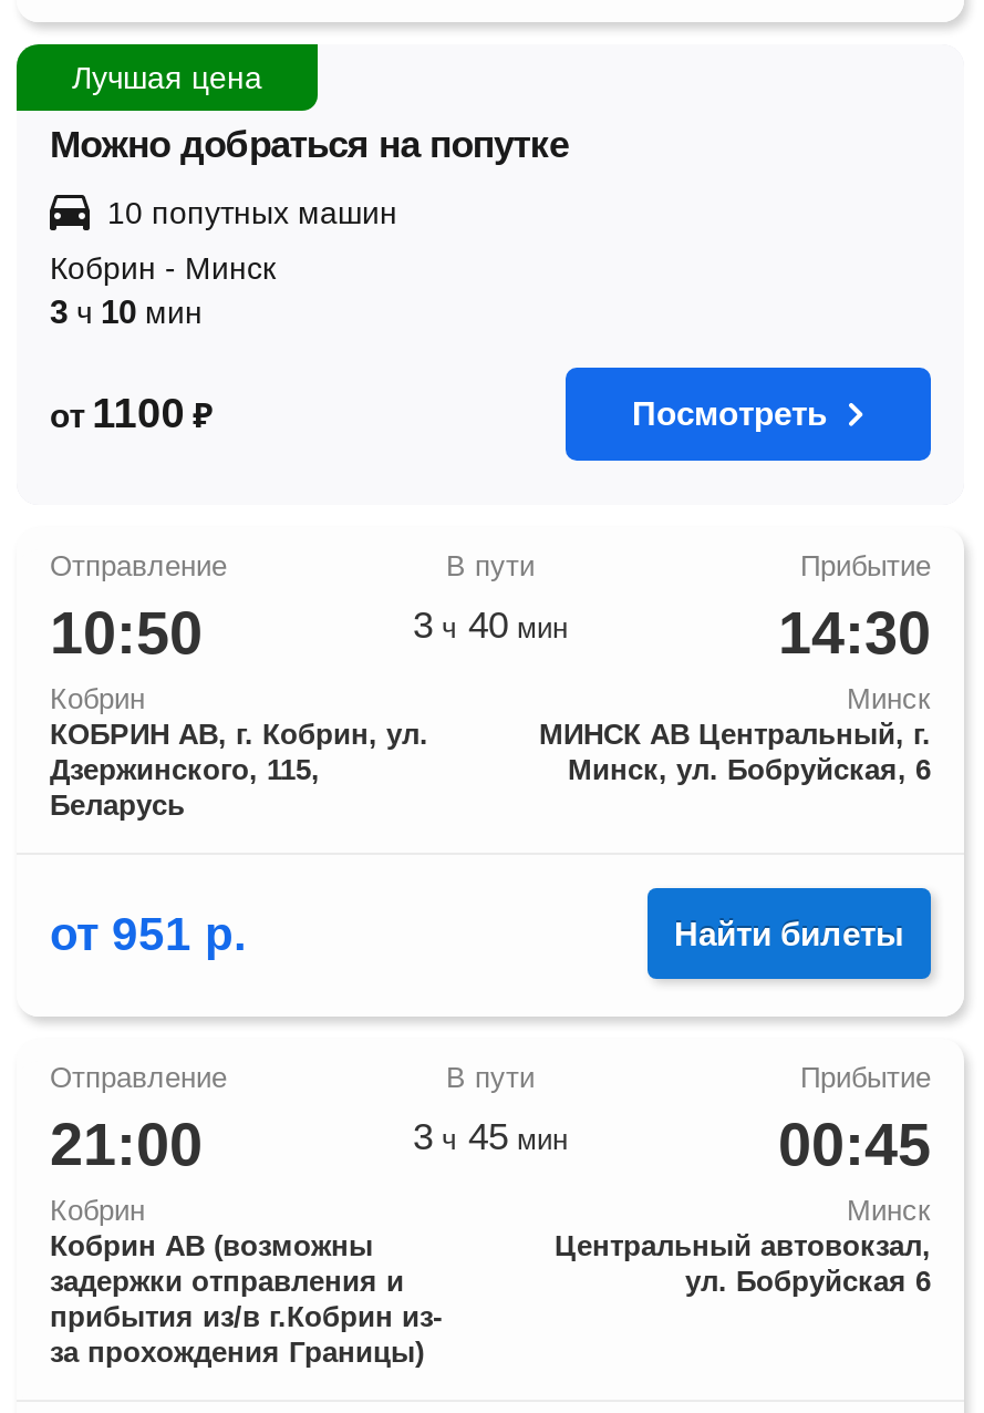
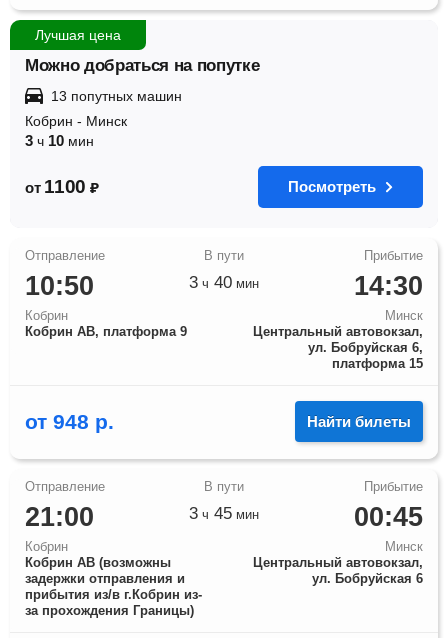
[107,195,397,230] 10 попутных машин -> [51,88,182,104] 13 попутных машин
[50,718,428,822] КОБРИН АВ, г. Кобрин, ул. | Дзержинского, 115, | Беларусь -> [25,324,187,339] Кобрин АВ, платформа 9
[539,718,931,786] МИНСК АВ Центральный, г. | Минск, ул. Бобруйская, 6 -> [253,324,423,371] Центральный автовокзал, | ул. Бобруйская 6, | платформа 15
[50,908,247,959] от 951 р. -> [25,410,114,433] от 948 р.

